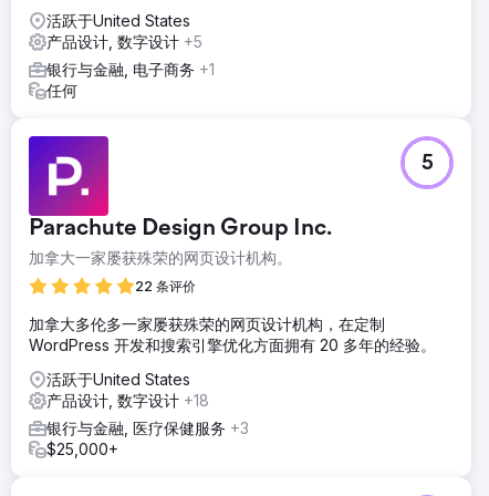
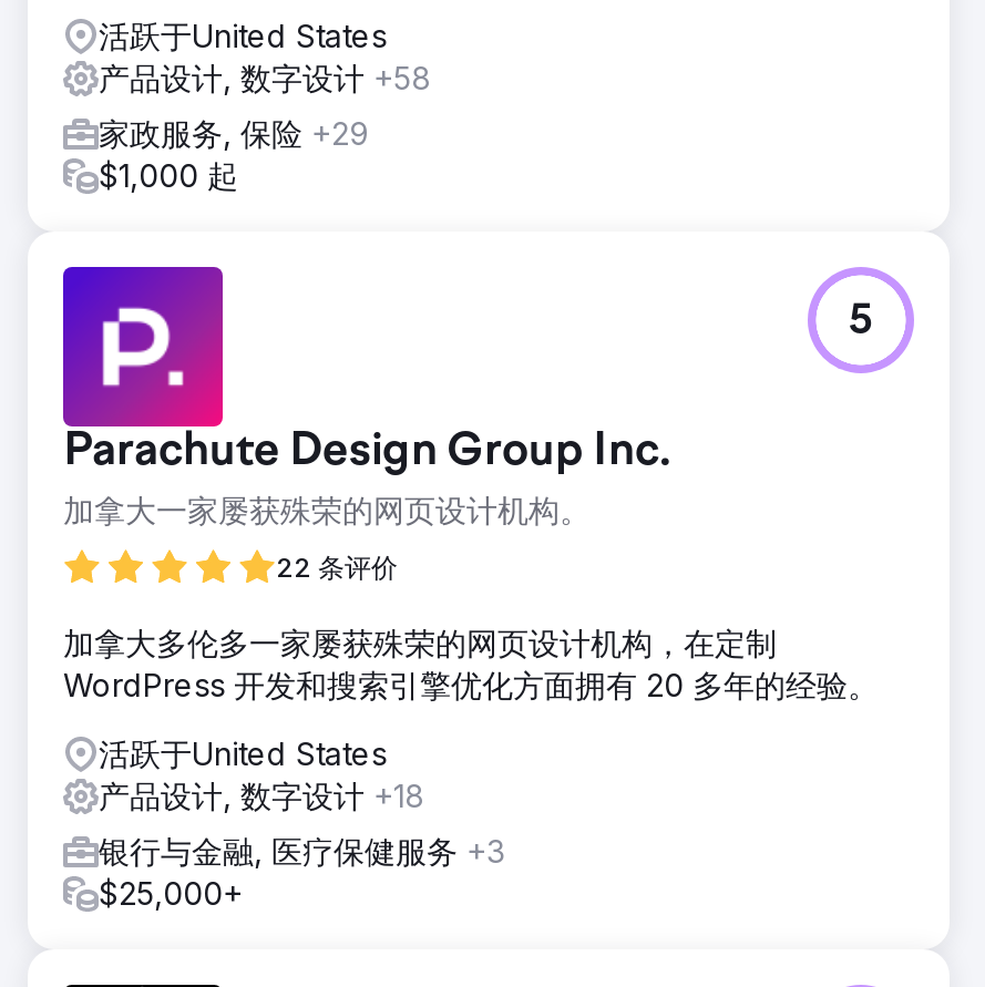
[46,32,202,51] 产品设计, 数字设计+5 -> [99,59,431,96] 产品设计, 数字设计+58
[46,60,215,100] 银行与金融, 电子商务+1 | 任何 -> [99,114,369,194] 家政服务, 保险+29 | $1,000 起

